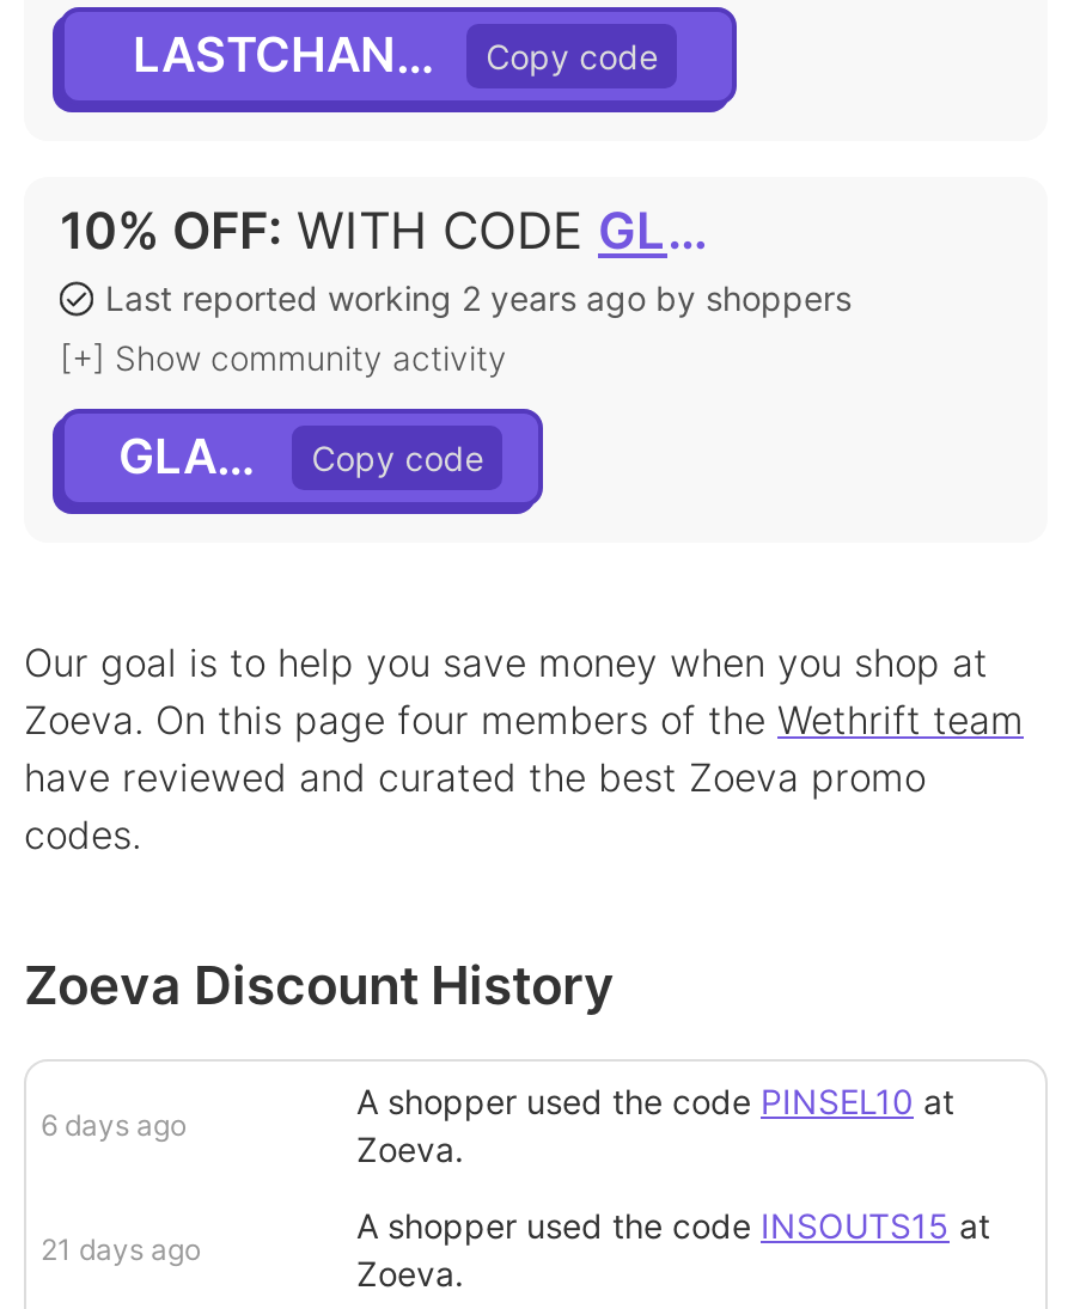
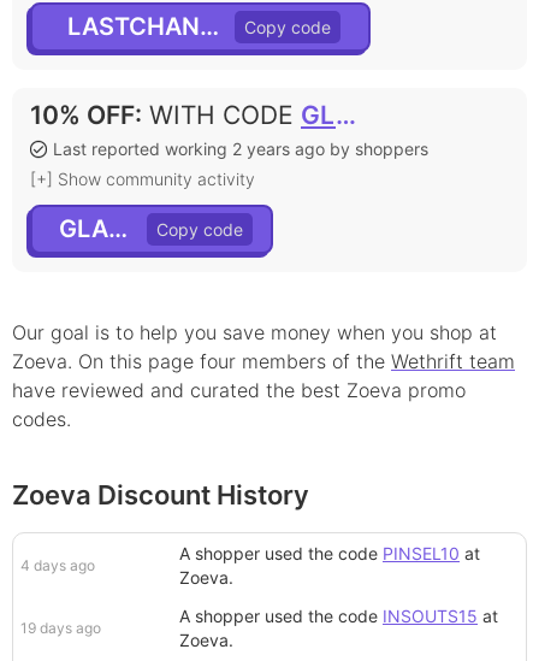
[41,1107,187,1143] 6 days ago -> [20,556,95,575] 4 days ago
[41,1232,201,1268] 21 days ago -> [20,619,101,637] 19 days ago

